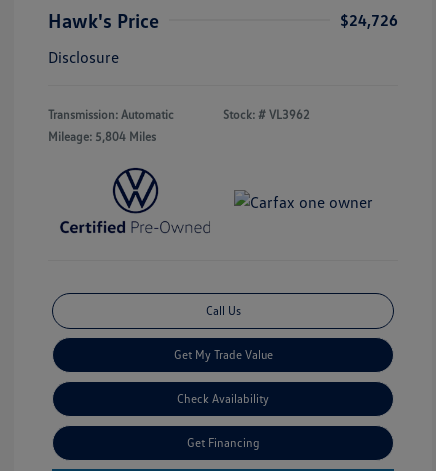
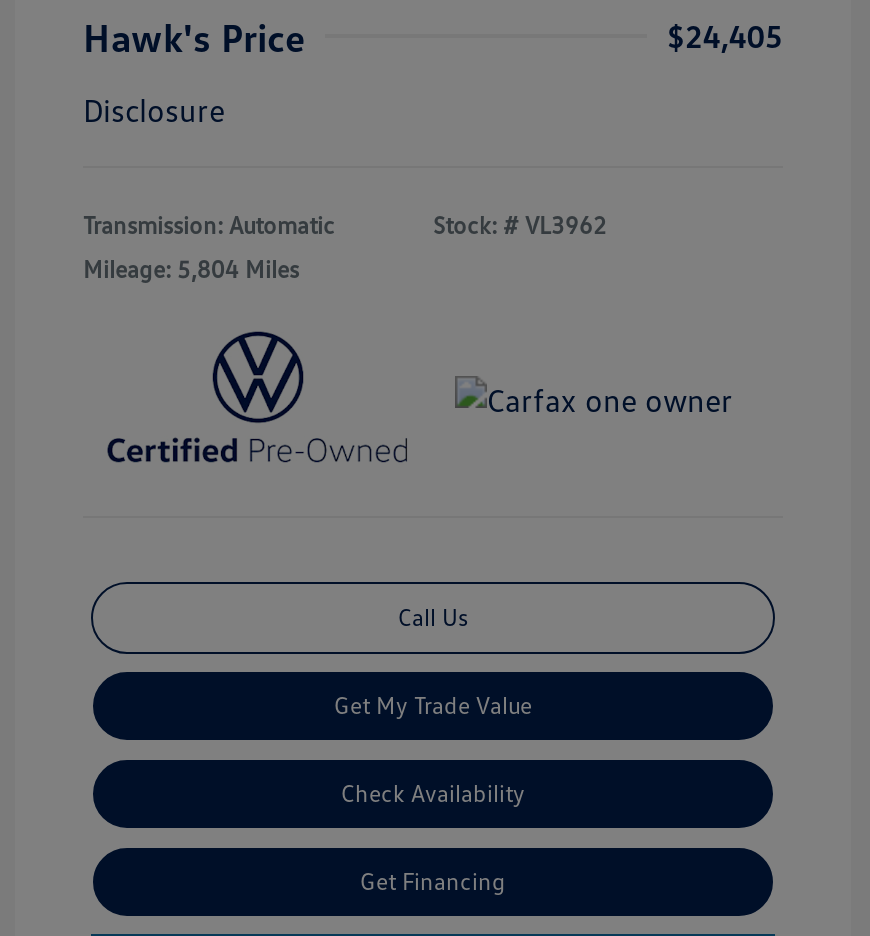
[340,10,398,30] $24,726 -> [667,17,783,57] $24,405

